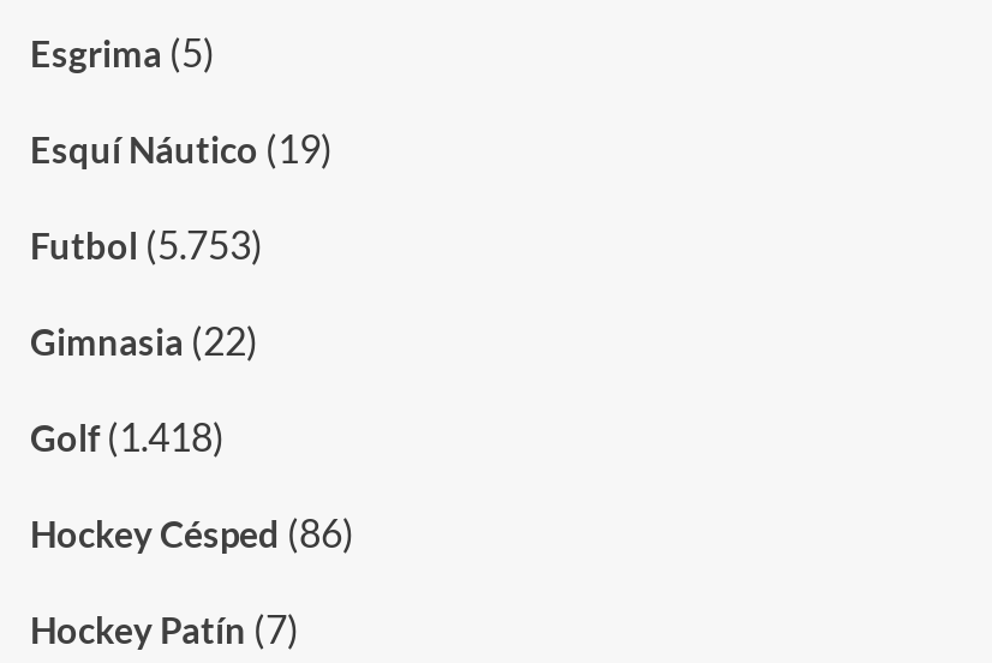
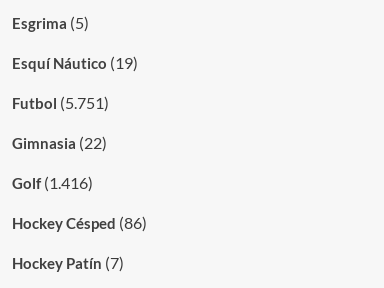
[30,222,263,268] Futbol (5.753) -> [11,93,108,112] Futbol (5.751)
[30,414,225,460] Golf (1.418) -> [11,173,92,192] Golf (1.416)

